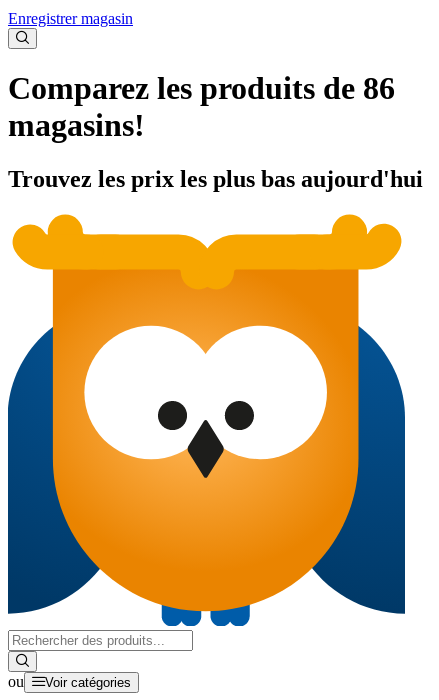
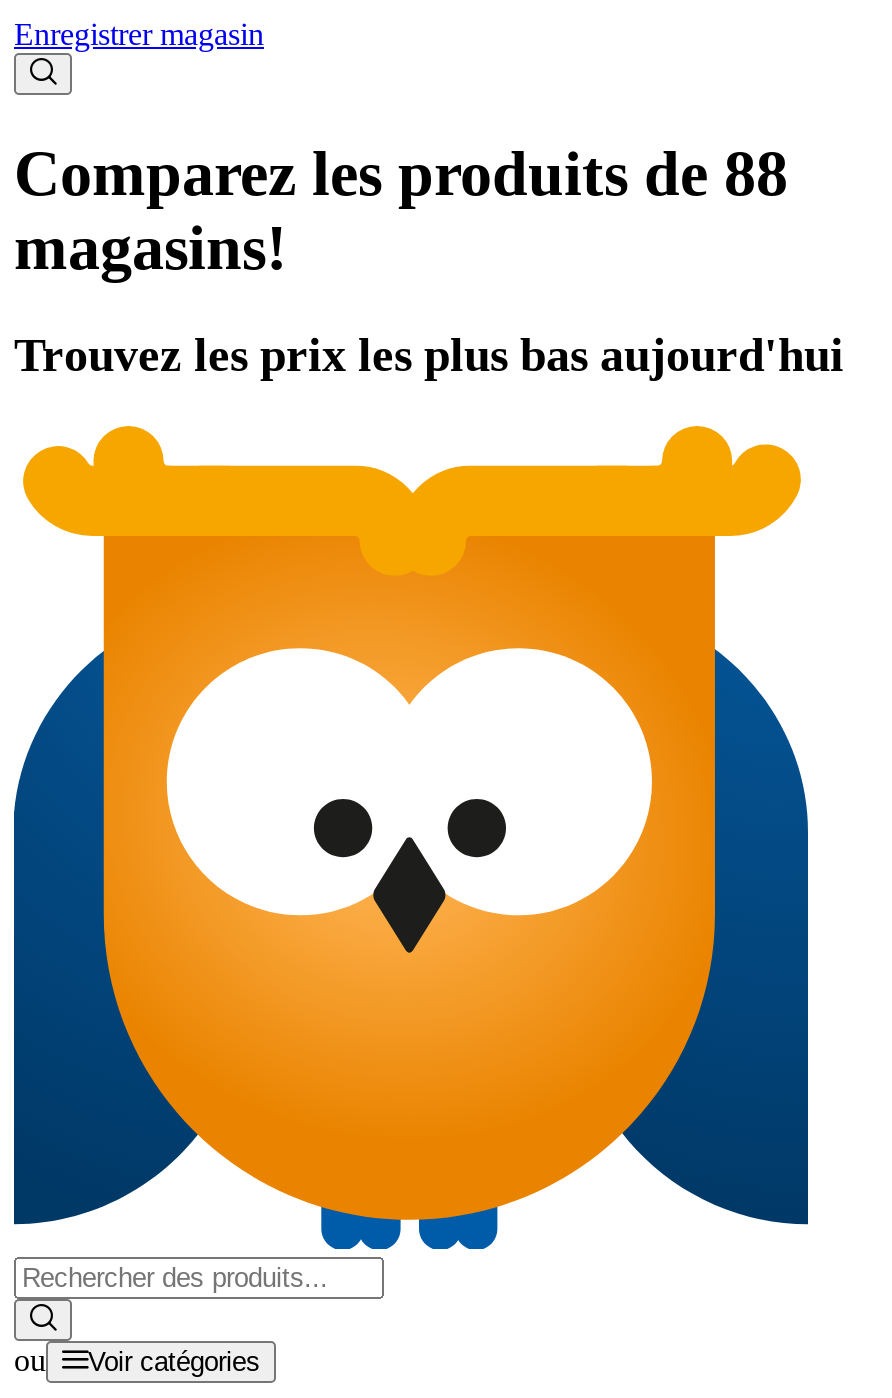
[8,70,395,106] Comparez les produits de 86 -> [14,138,788,210] Comparez les produits de 88

